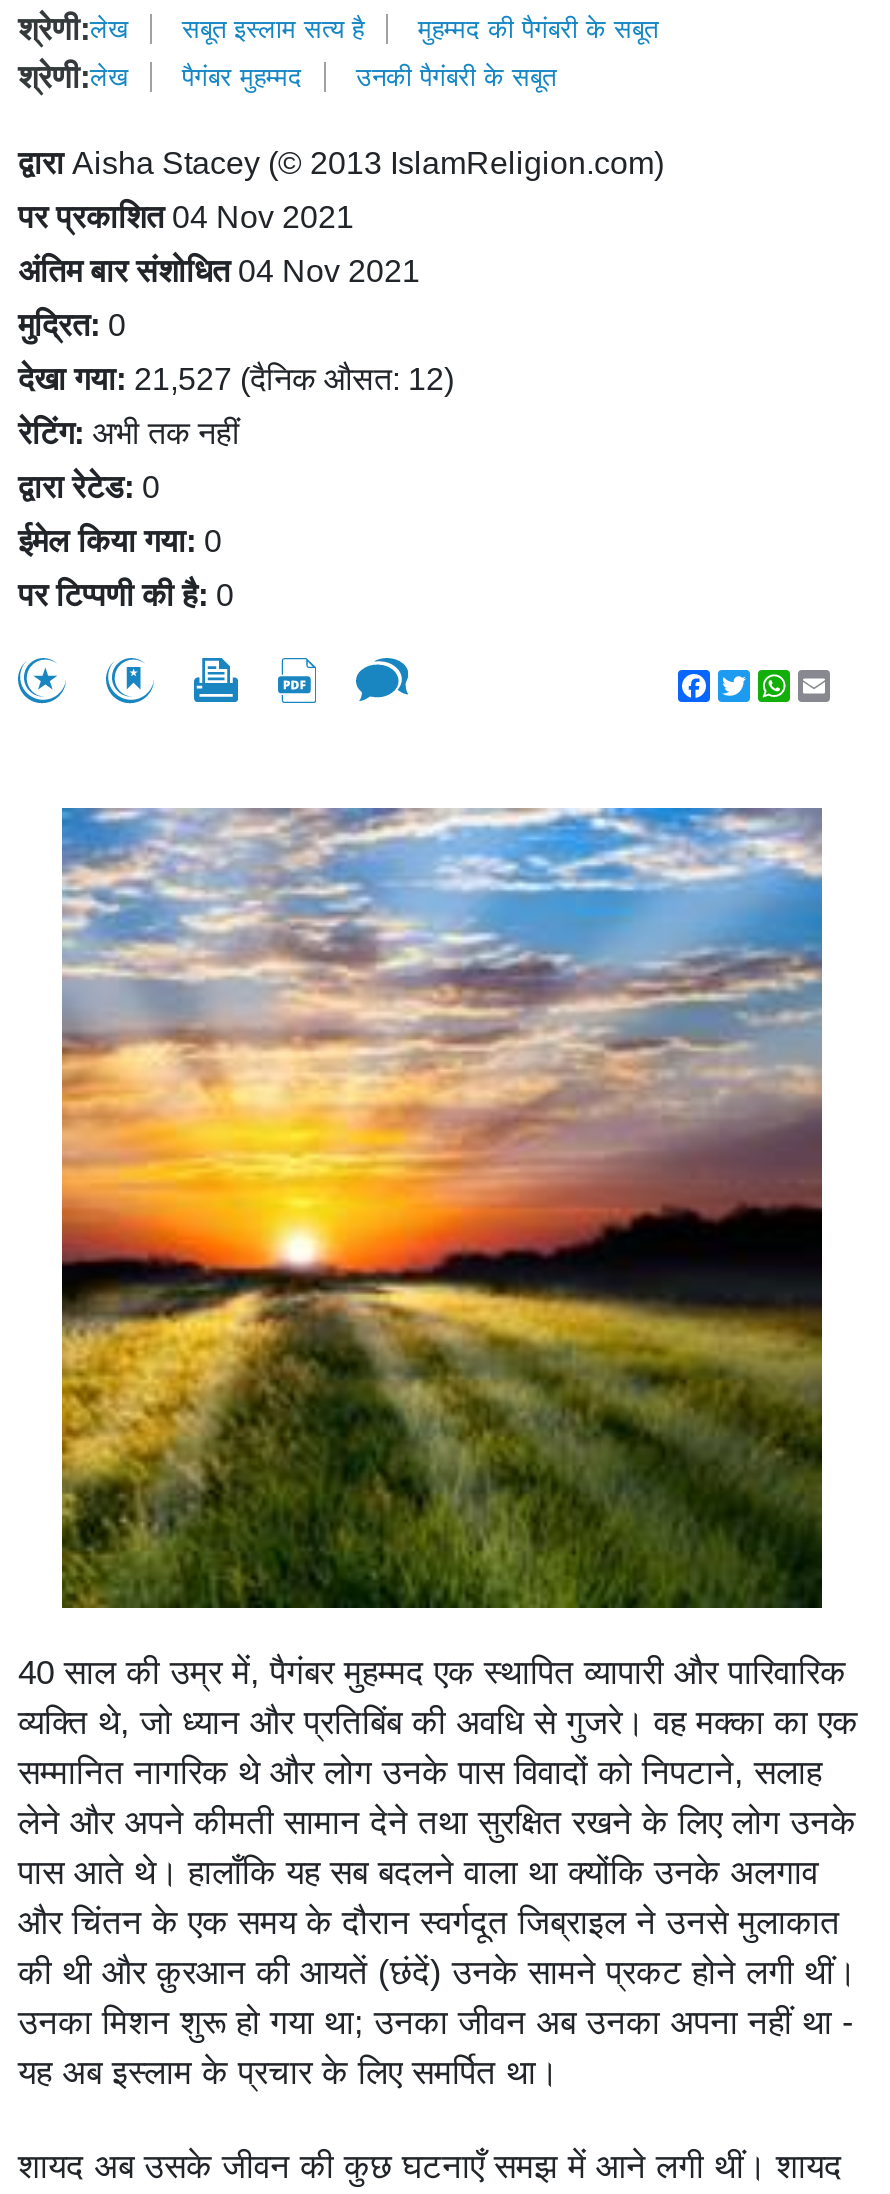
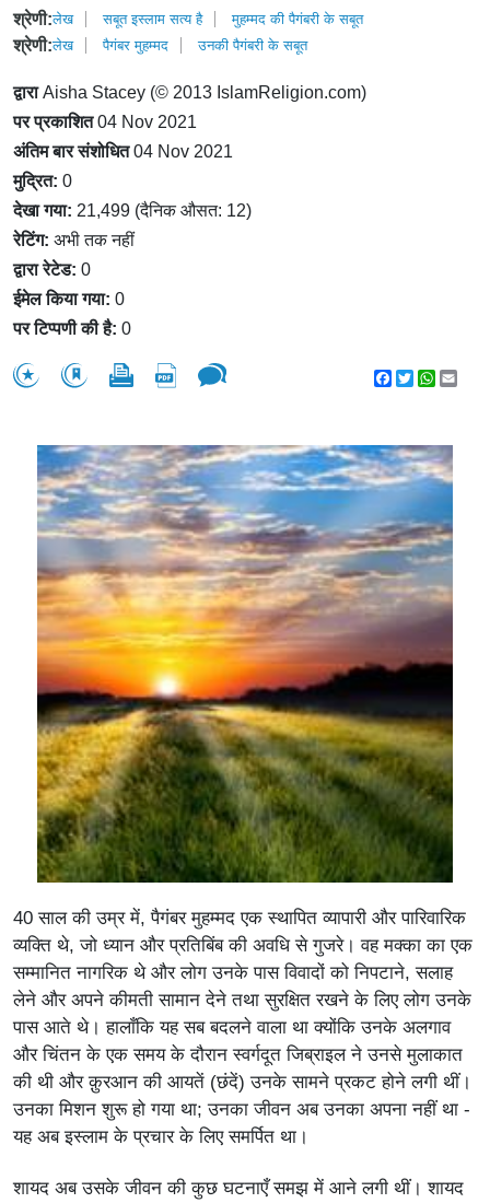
[18,362,454,396] देखा गया: 21,527 (दैनिक औसत: 12) -> [13,201,252,220] देखा गया: 21,499 (दैनिक औसत: 12)

